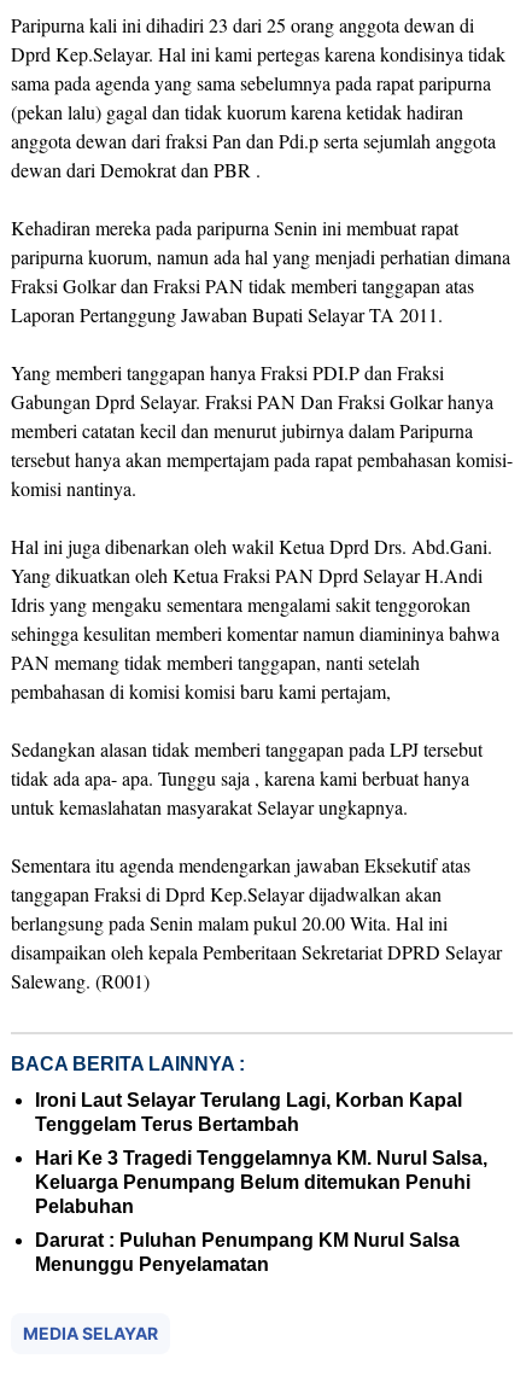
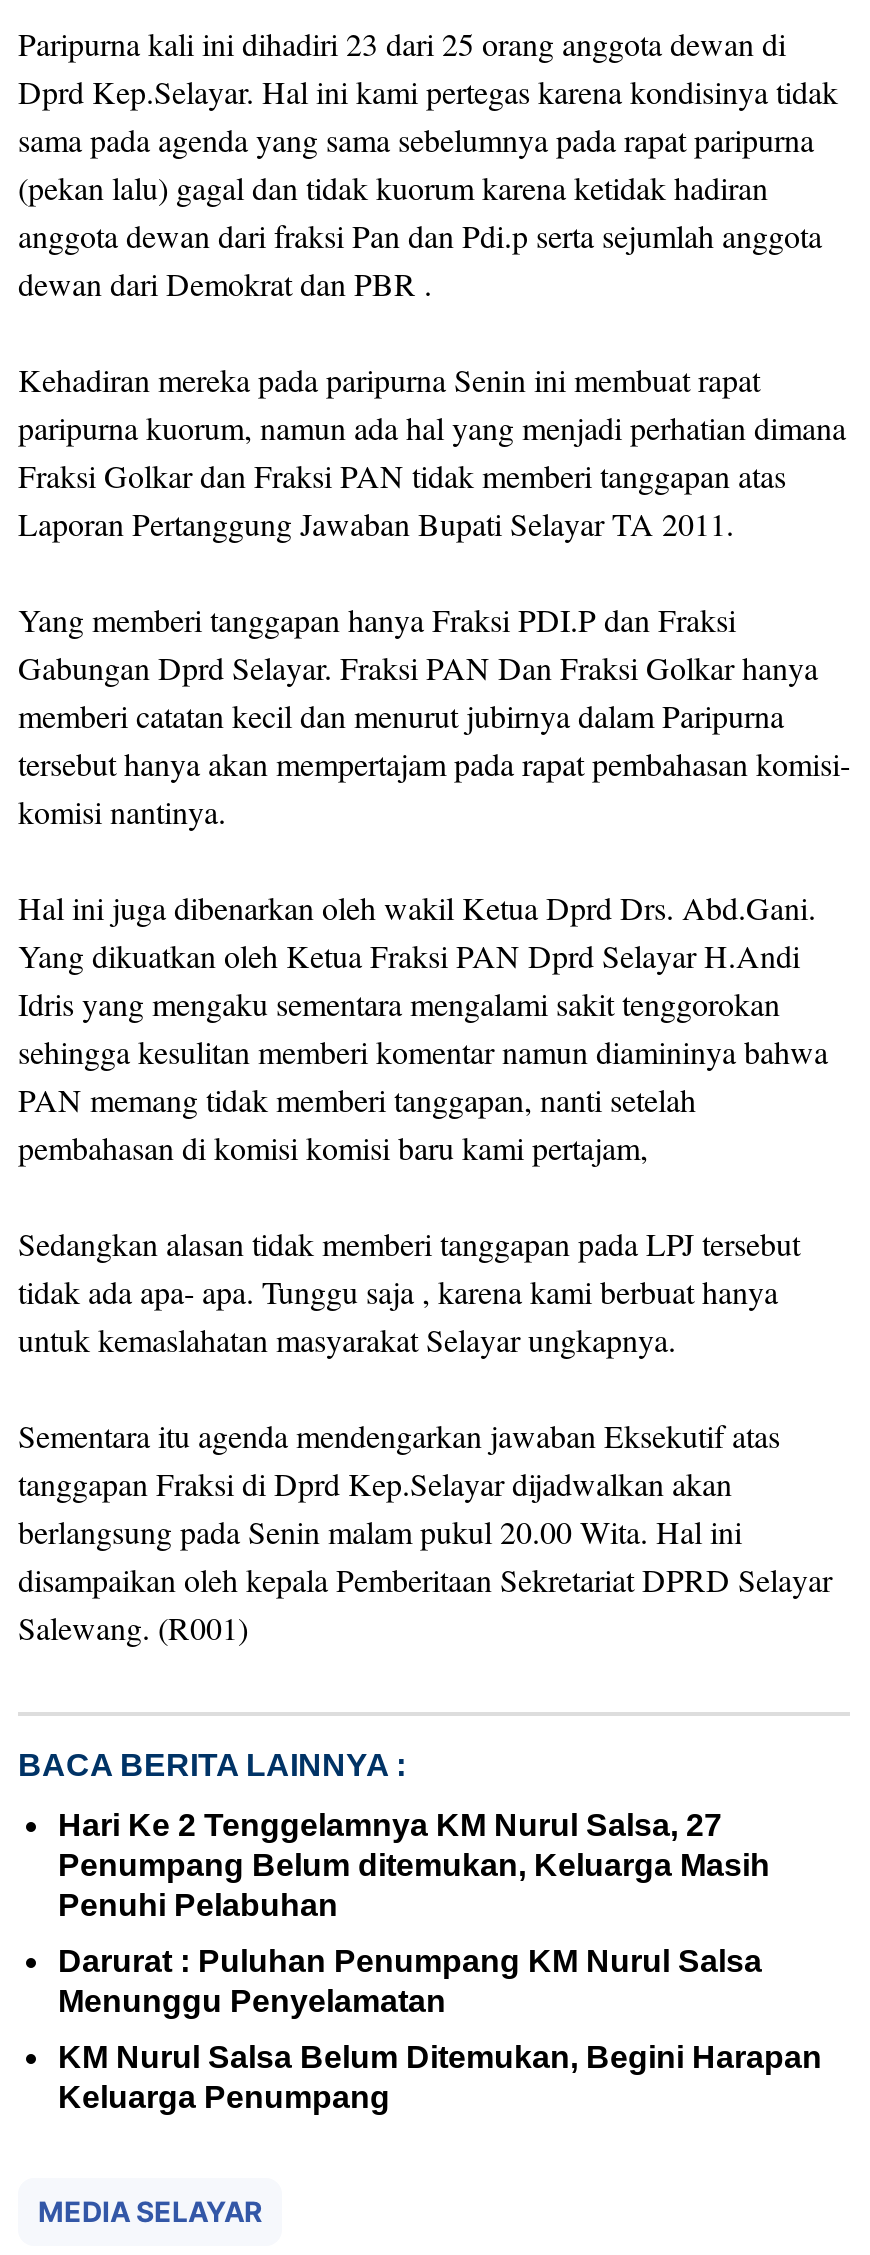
[35,1090,487,1217] Ironi Laut Selayar Terulang Lagi, Korban Kapal | Tenggelam Terus Bertambah | Hari Ke 3 Tragedi Tenggelamnya KM. Nurul Salsa, | Keluarga Penumpang Belum ditemukan Penuhi | Pelabuhan -> [58,1808,770,1922] Hari Ke 2 Tenggelamnya KM Nurul Salsa, 27 | Penumpang Belum ditemukan, Keluarga Masih | Penuhi Pelabuhan
moved [35,1230,460,1275] -> [58,1944,762,2018]: Darurat : Puluhan Penumpang KM Nurul Salsa | Menunggu Penyelamatan
none -> [58,2040,822,2114] KM Nurul Salsa Belum Ditemukan, Begini Harapan | Keluarga Penumpang

